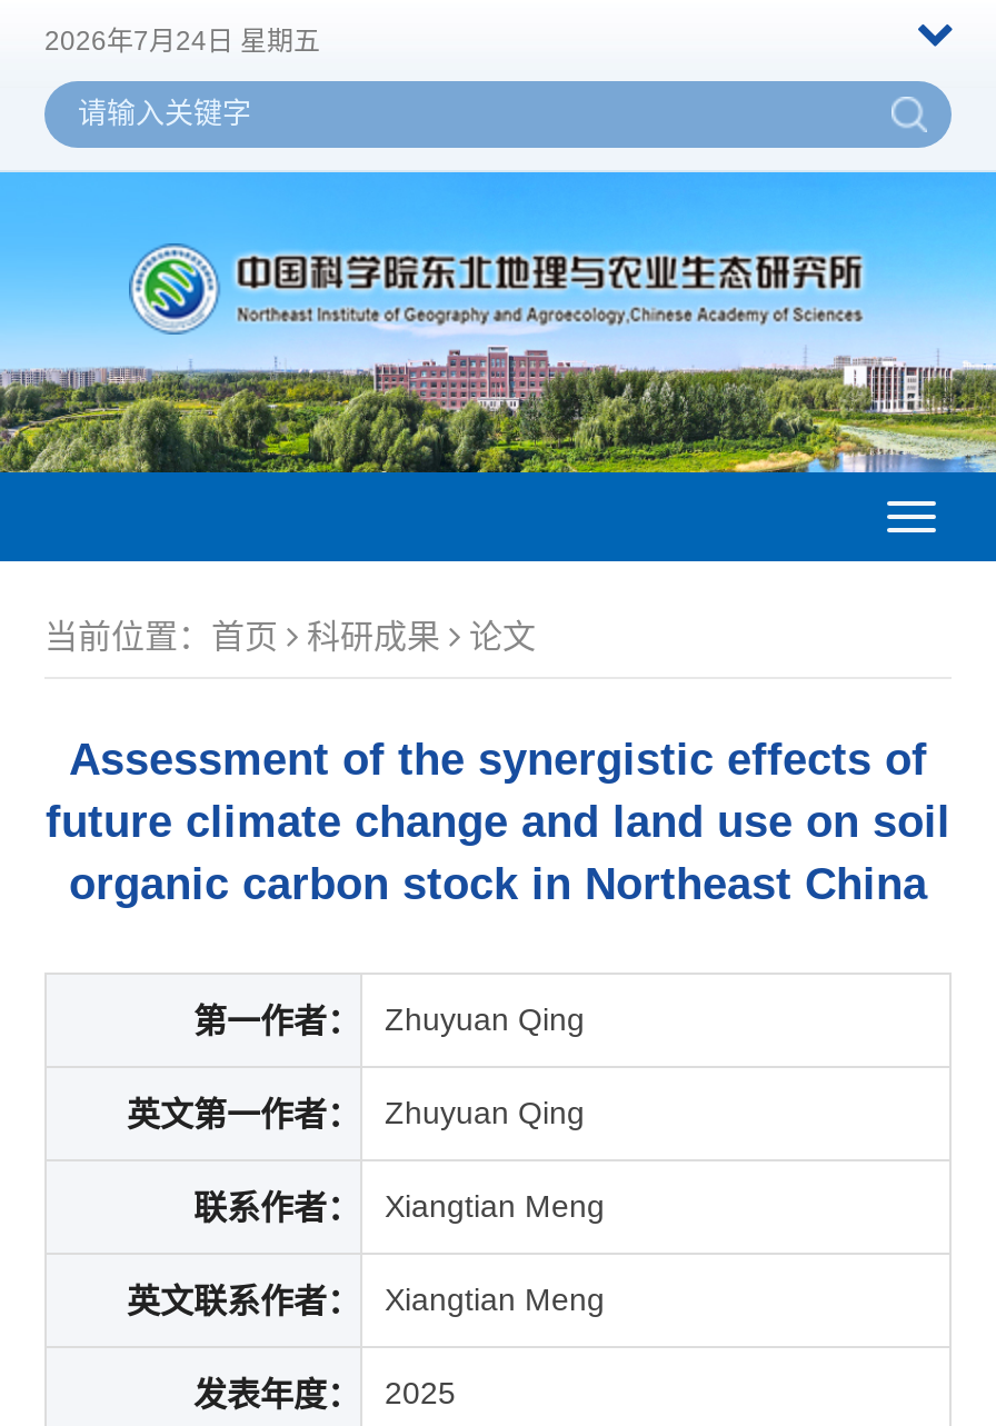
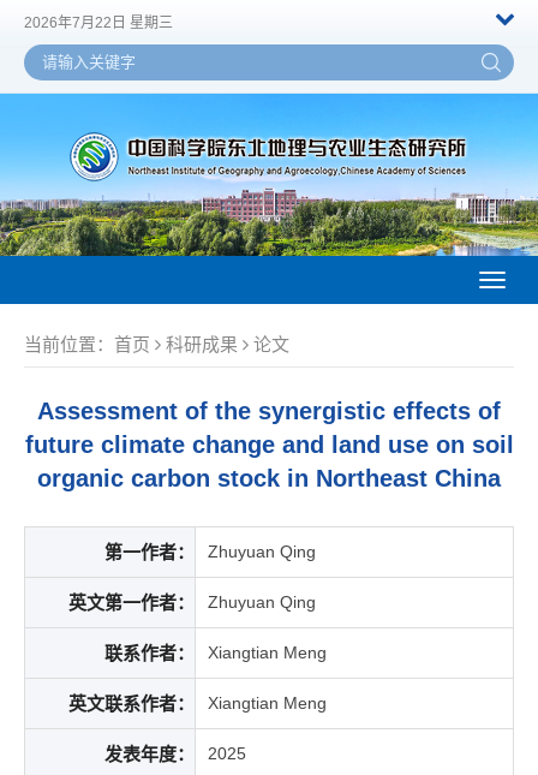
[44,26,320,57] 2026年7月24日 星期五 -> [24,14,173,31] 2026年7月22日 星期三

